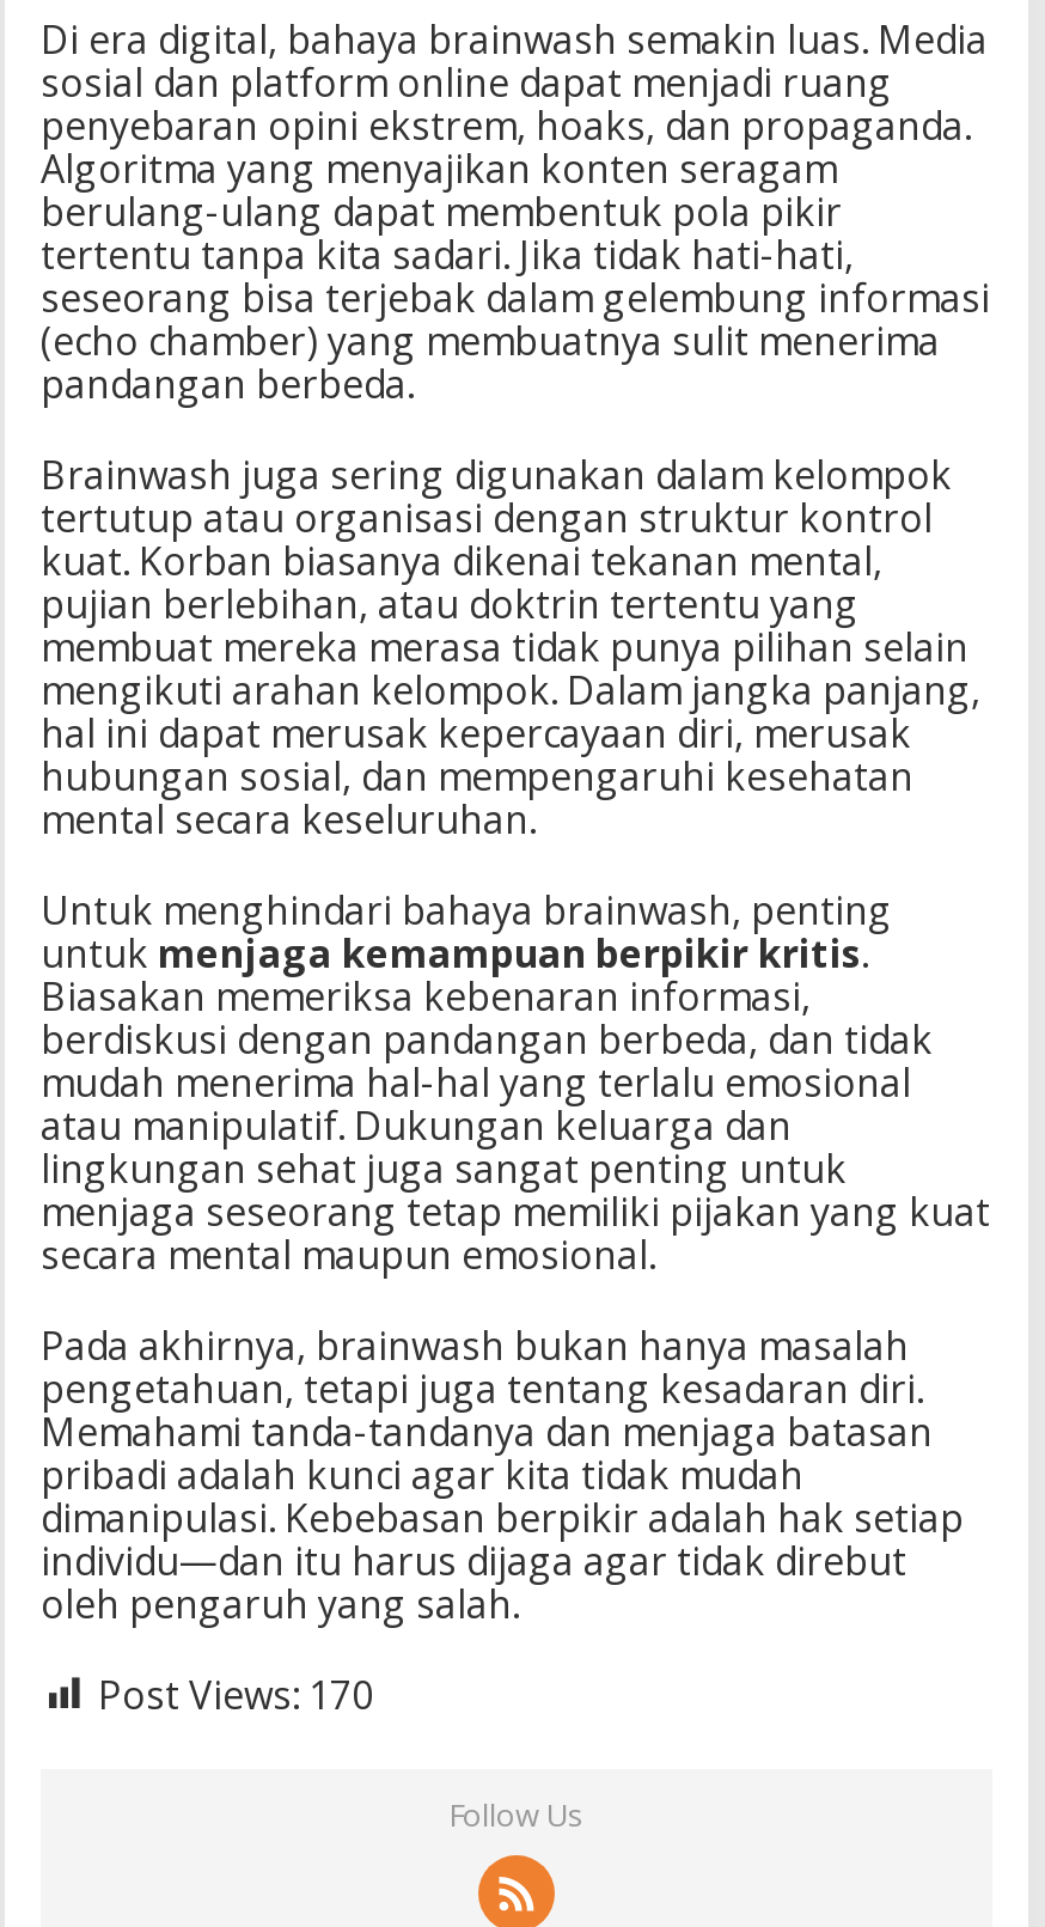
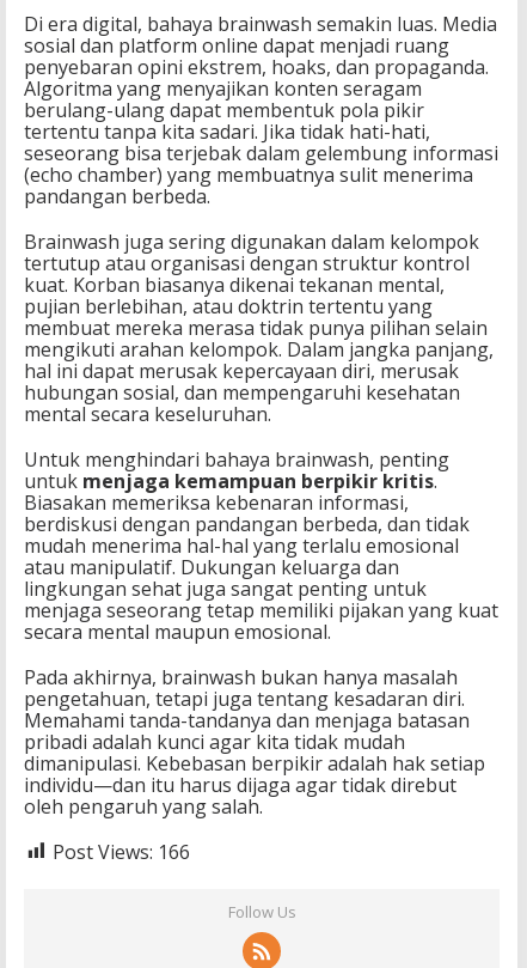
[98,1668,373,1721] Post Views: 170 -> [53,839,190,865] Post Views: 166

